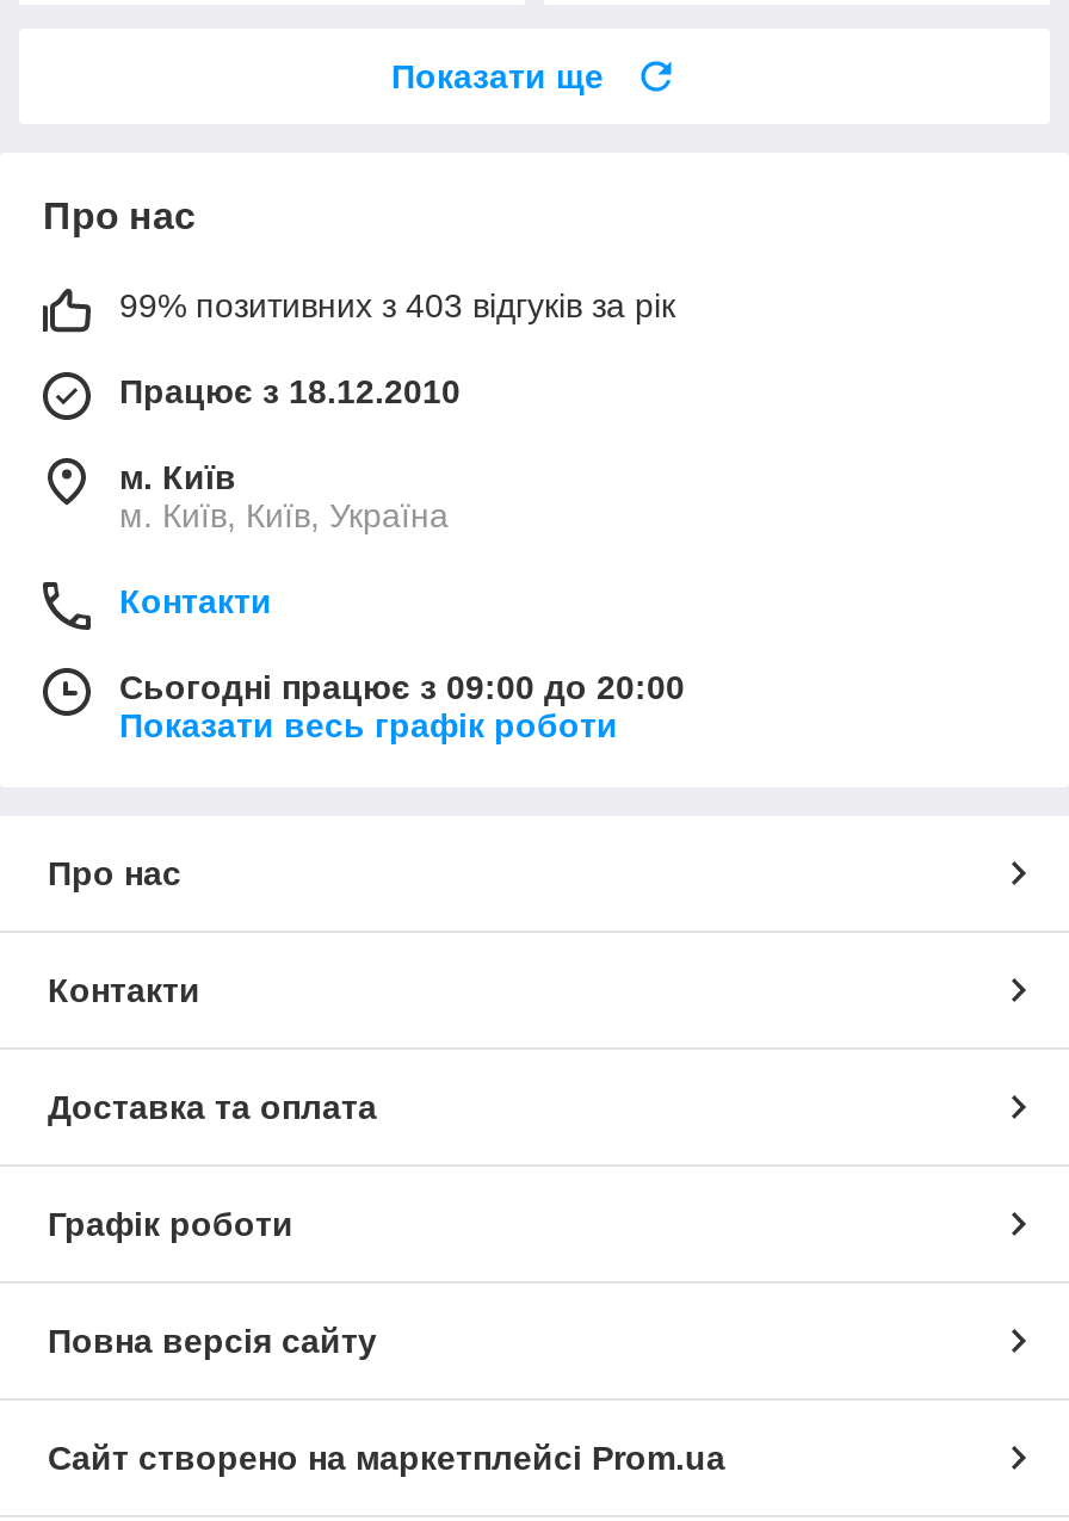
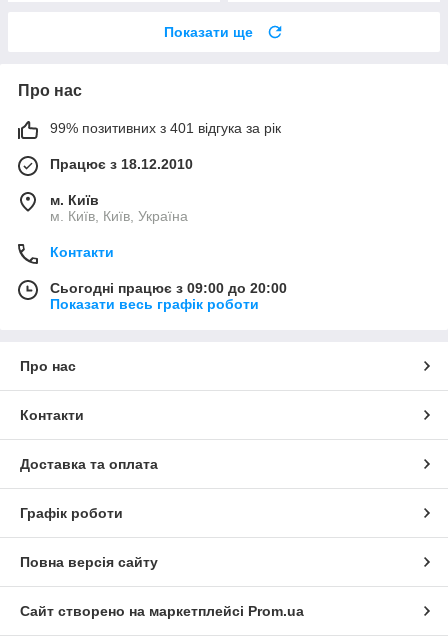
[119,286,675,324] 99% позитивних з 403 відгуків за рік -> [50,120,281,136] 99% позитивних з 401 відгука за рік

